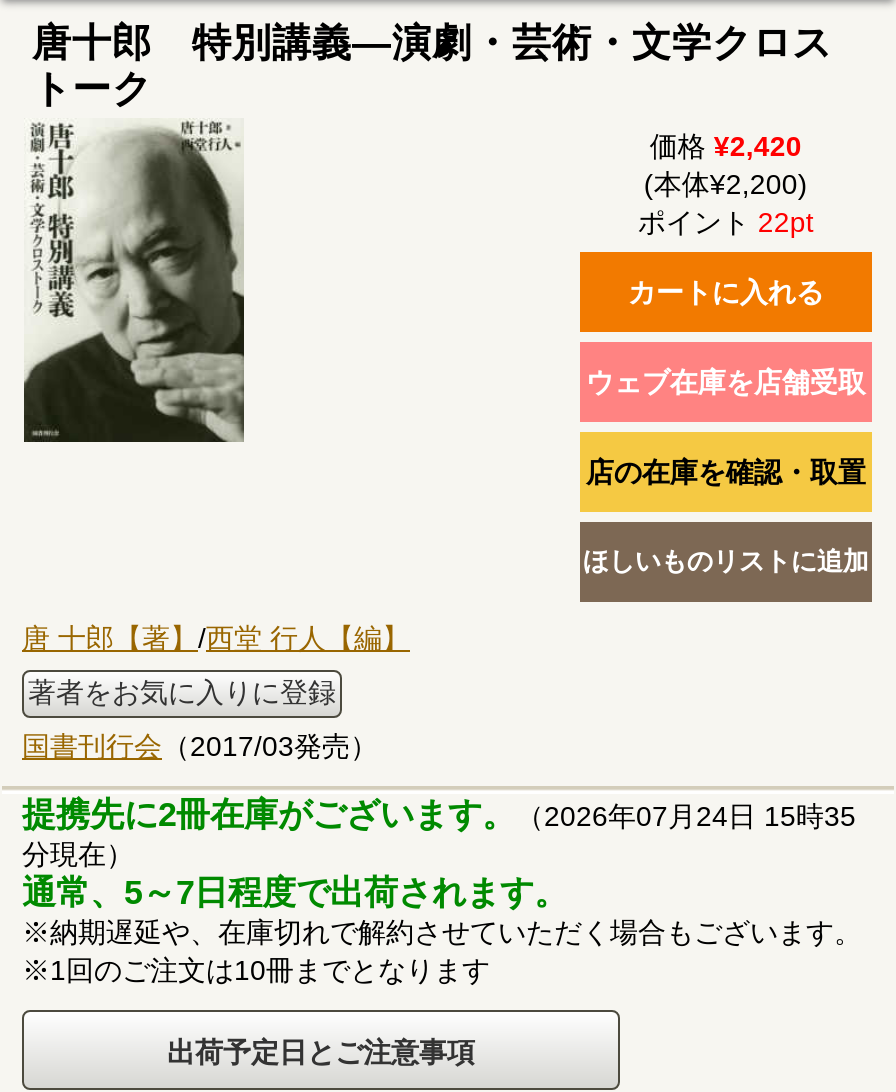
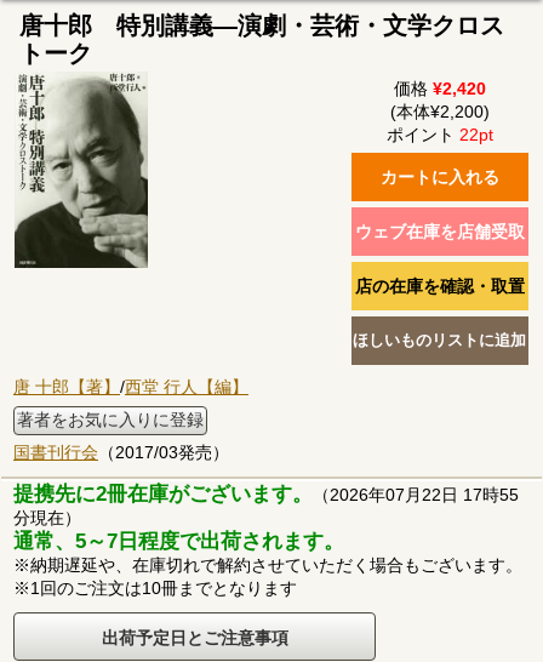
[22,796,856,834] 提携先に2冊在庫がございます。（2026年07月24日 15時35 -> [13,482,519,505] 提携先に2冊在庫がございます。（2026年07月22日 17時55

